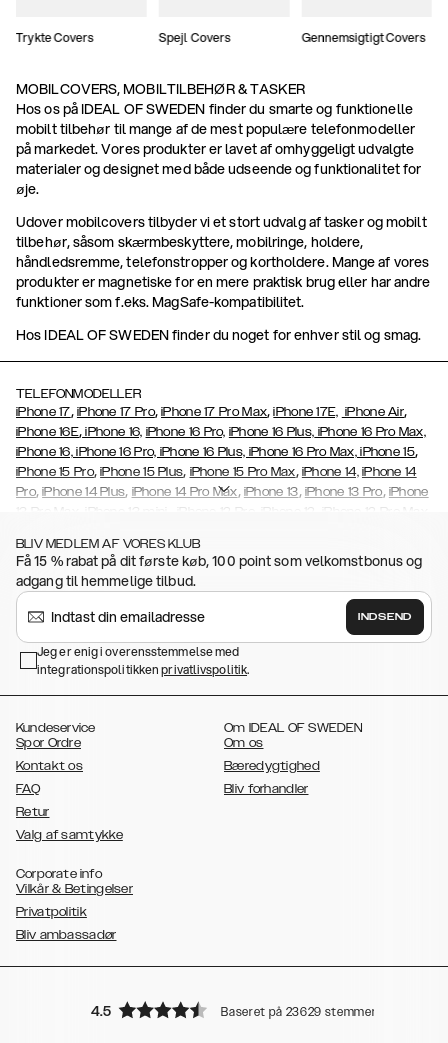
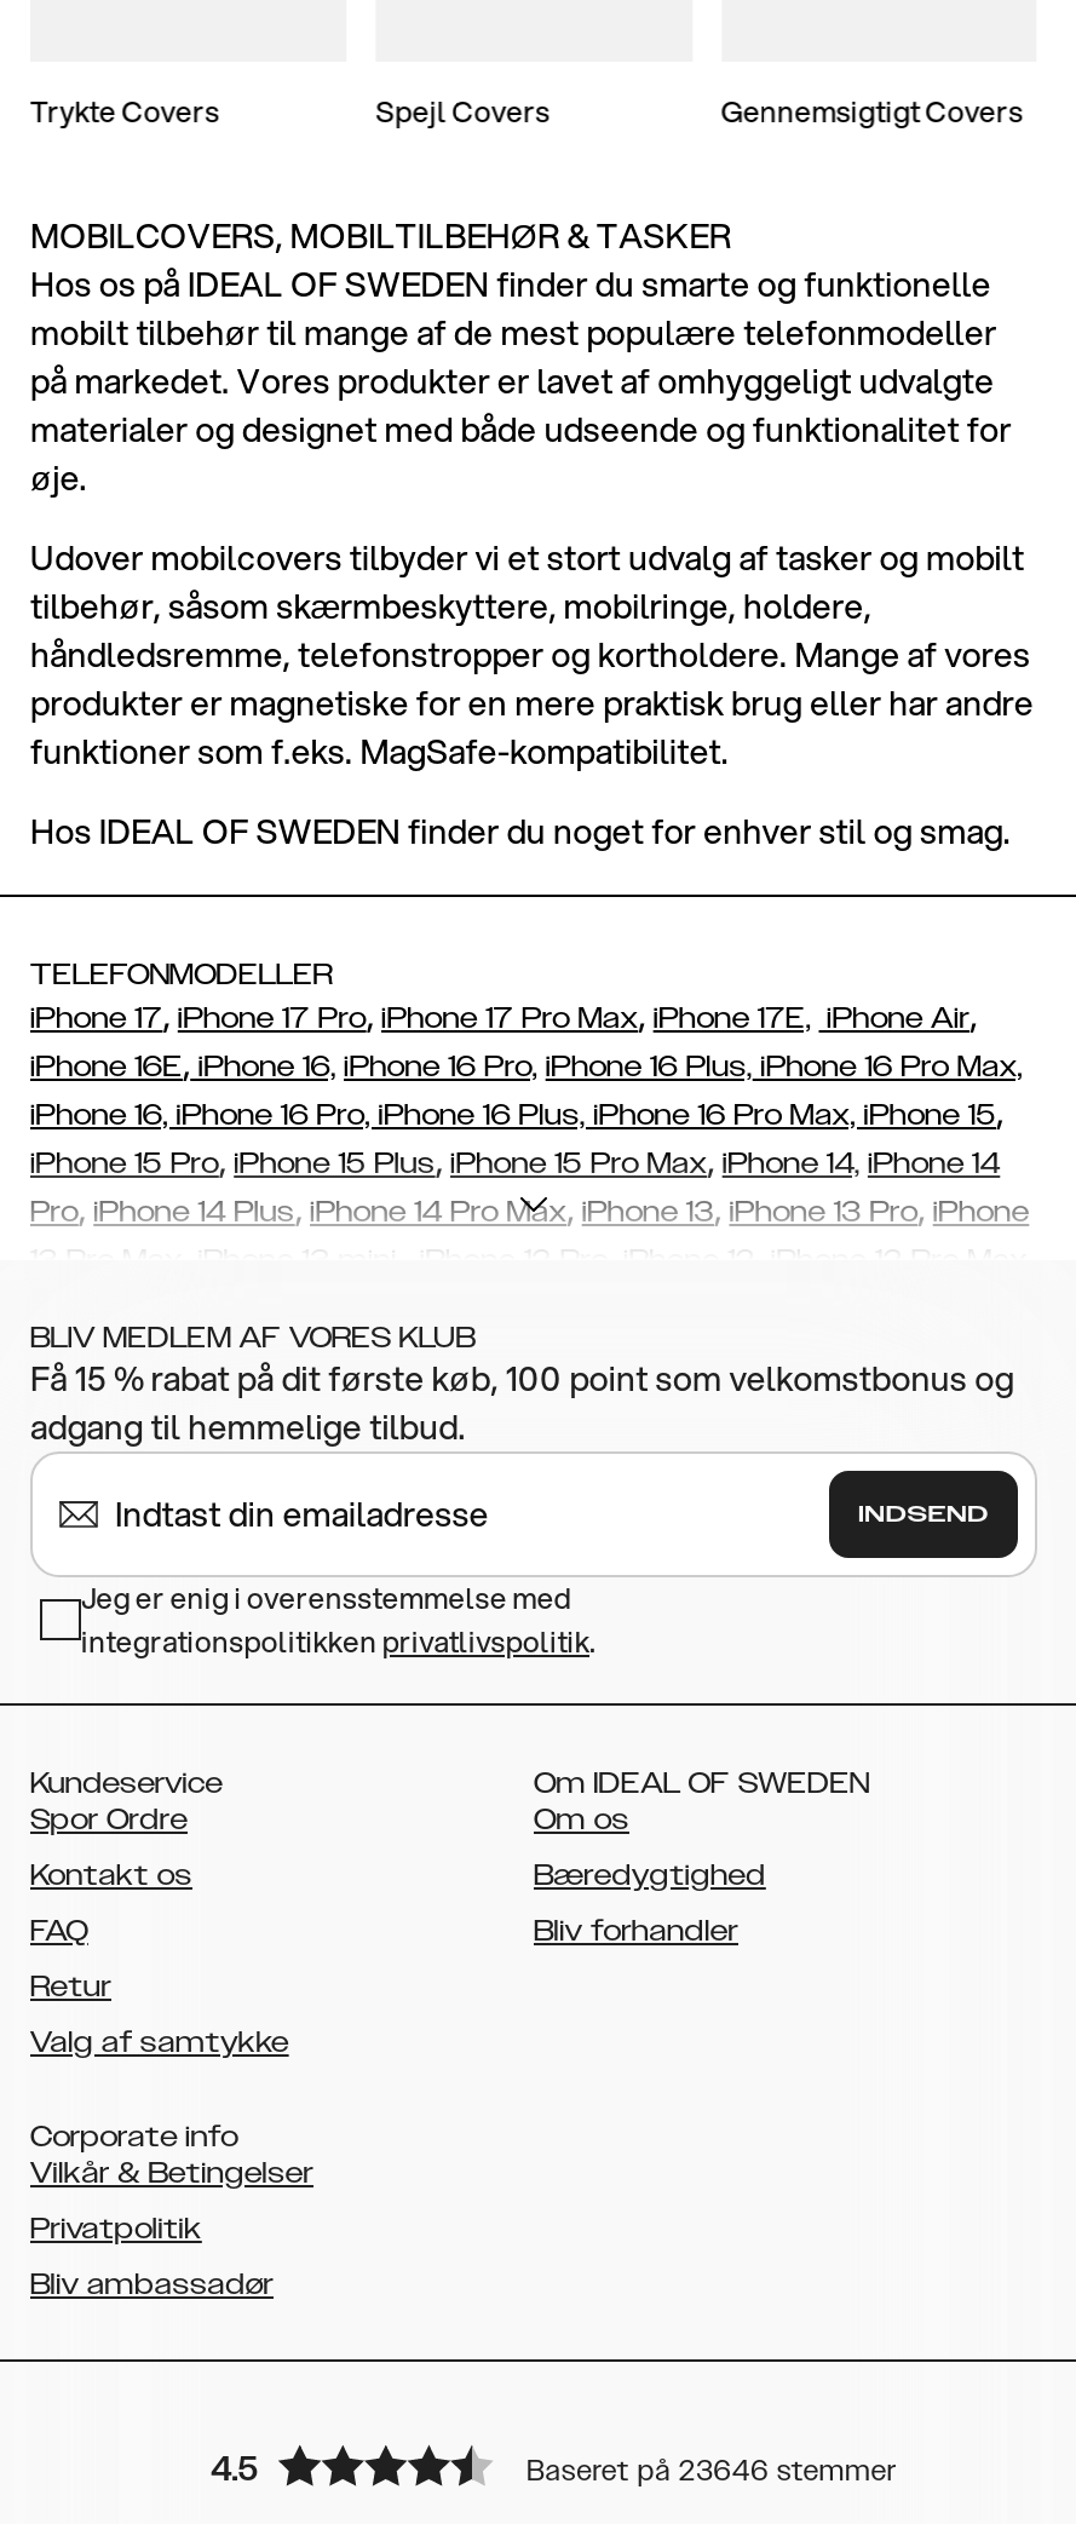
[221,1004,376,1018] Baseret på 23629 stemmer -> [527,2452,896,2485] Baseret på 23646 stemmer

